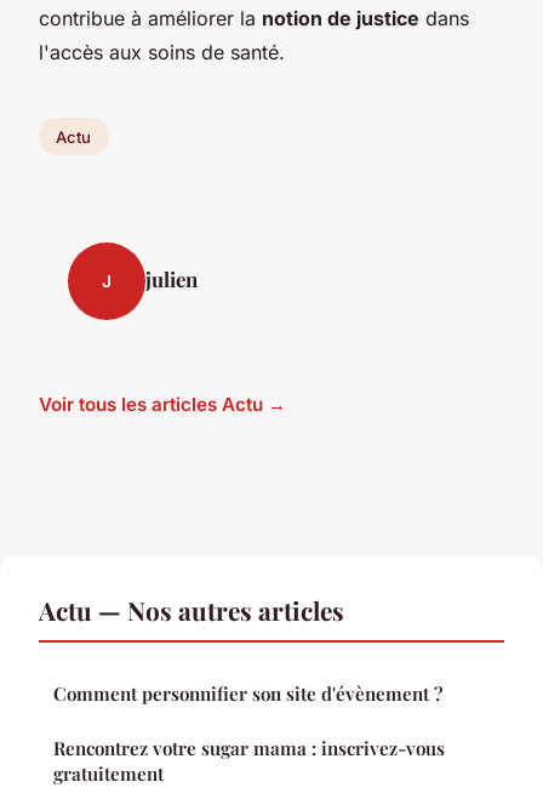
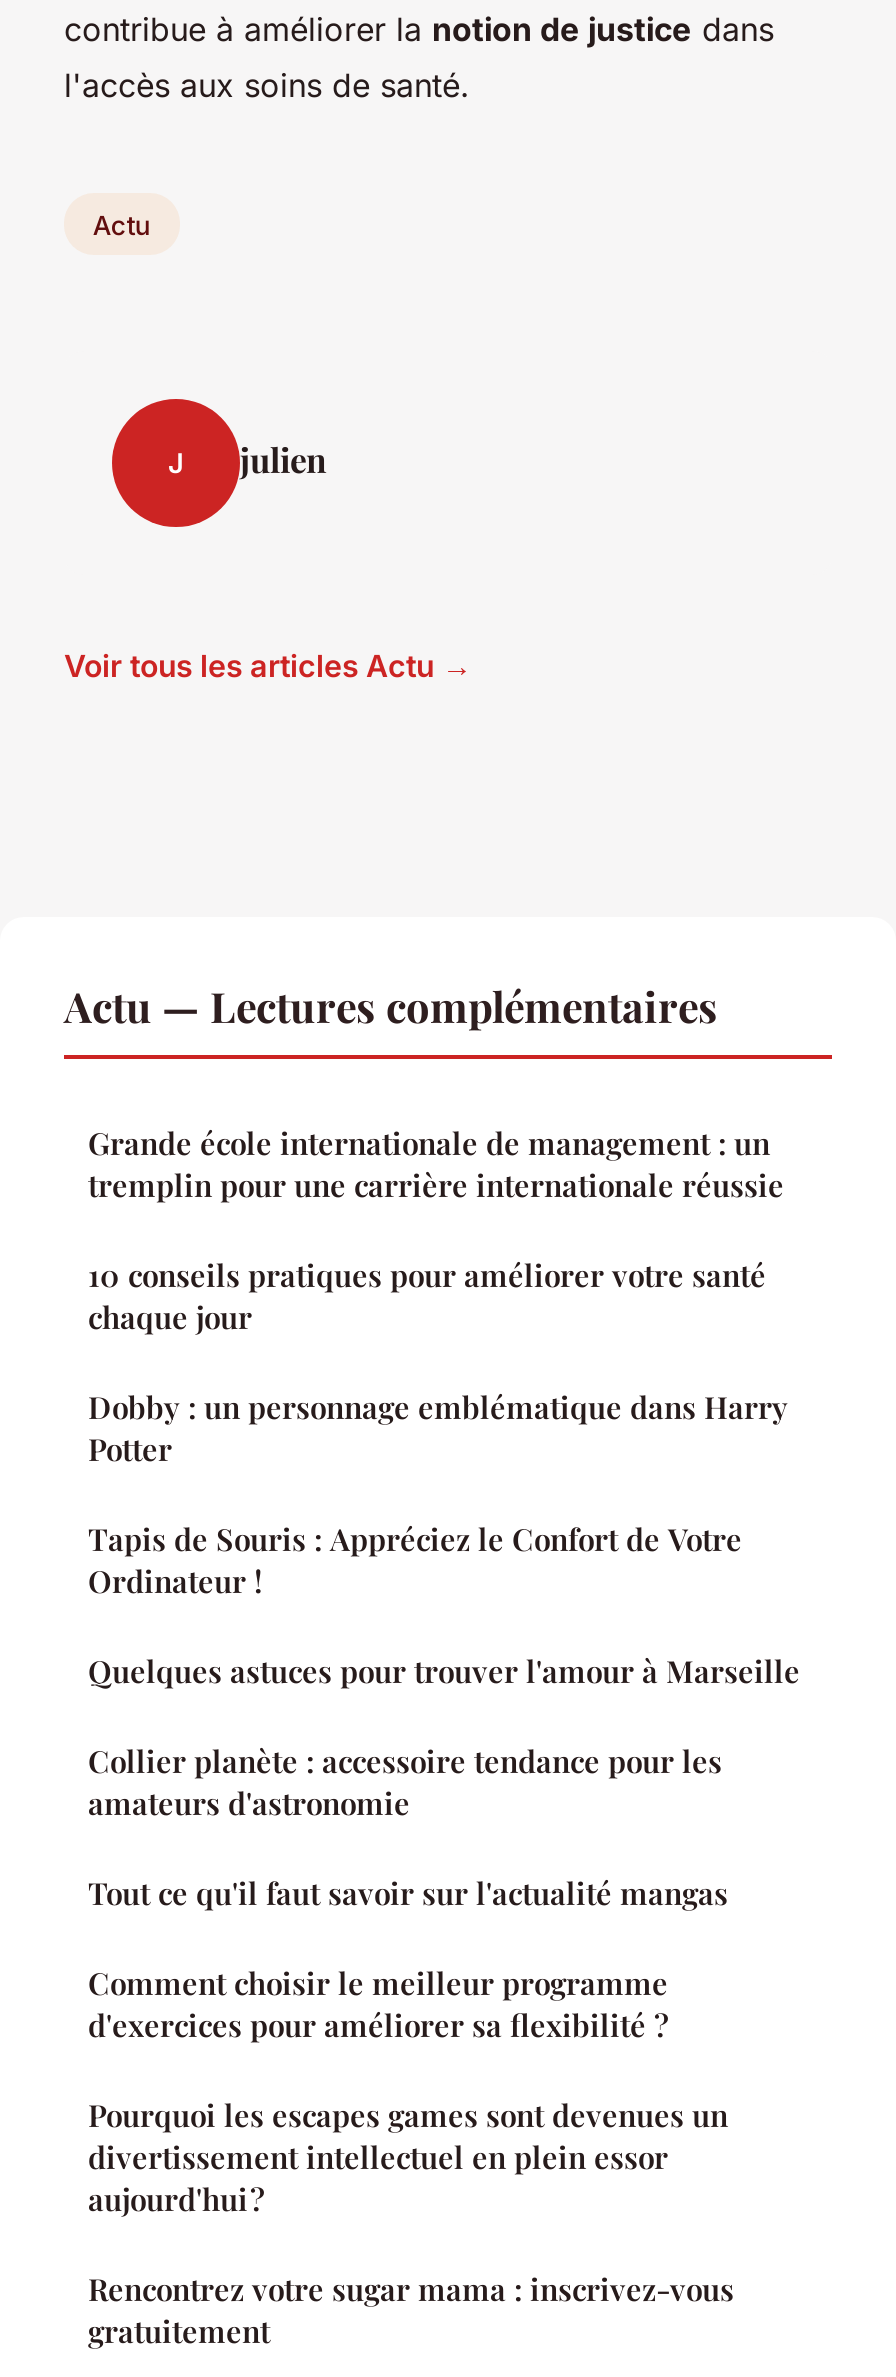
[39,593,442,706] Actu — Nos autres articles | Comment personnifier son site d'évènement ? -> [64,978,800,2220] Actu — Lectures complémentaires | Grande école internationale de management : un | tremplin pour une carrière internationale réussie | 10 conseils pratiques pour améliorer votre santé | chaque jour | Dobby : un personnage emblématique dans Harry | Potter | Tapis de Souris : Appréciez le Confort de Votre | Ordinateur ! | Quelques astuces pour trouver l'amour à Marseille | Collier planète : accessoire tendance pour les | amateurs d'astronomie | Tout ce qu'il faut savoir sur l'actualité mangas | Comment choisir le meilleur programme | d'exercices pour améliorer sa flexibilité ? | Pourquoi les escapes games sont devenues un | divertissement intellectuel en plein essor | aujourd'hui ?

